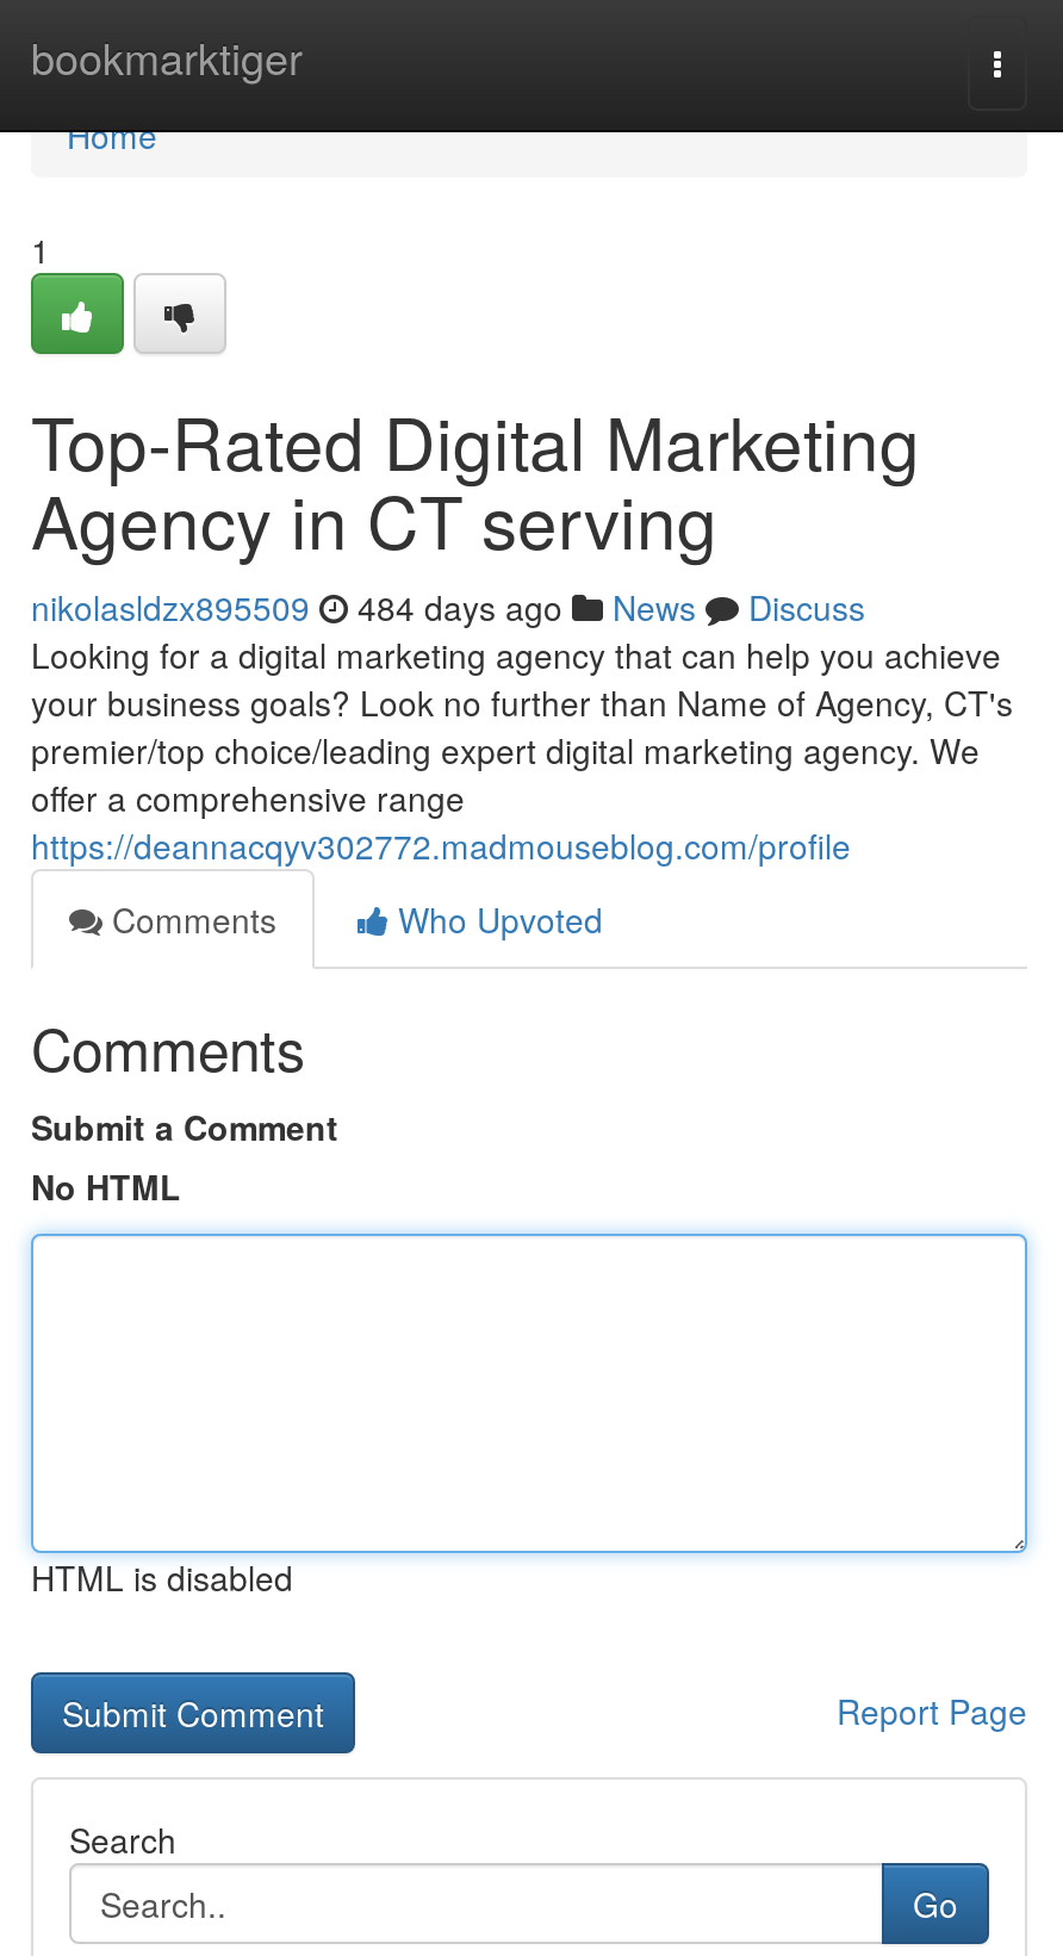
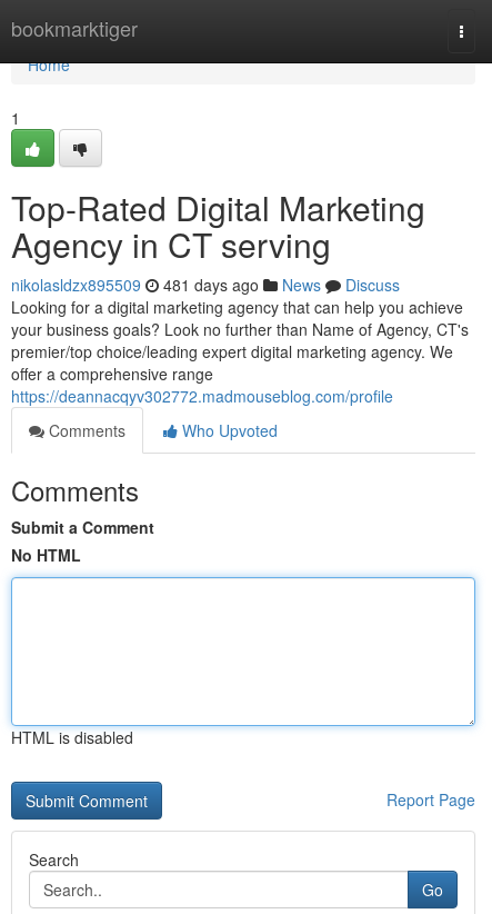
[31,583,865,631] nikolasldzx895509 484 days ago News Discuss -> [11,274,400,296] nikolasldzx895509 481 days ago News Discuss

